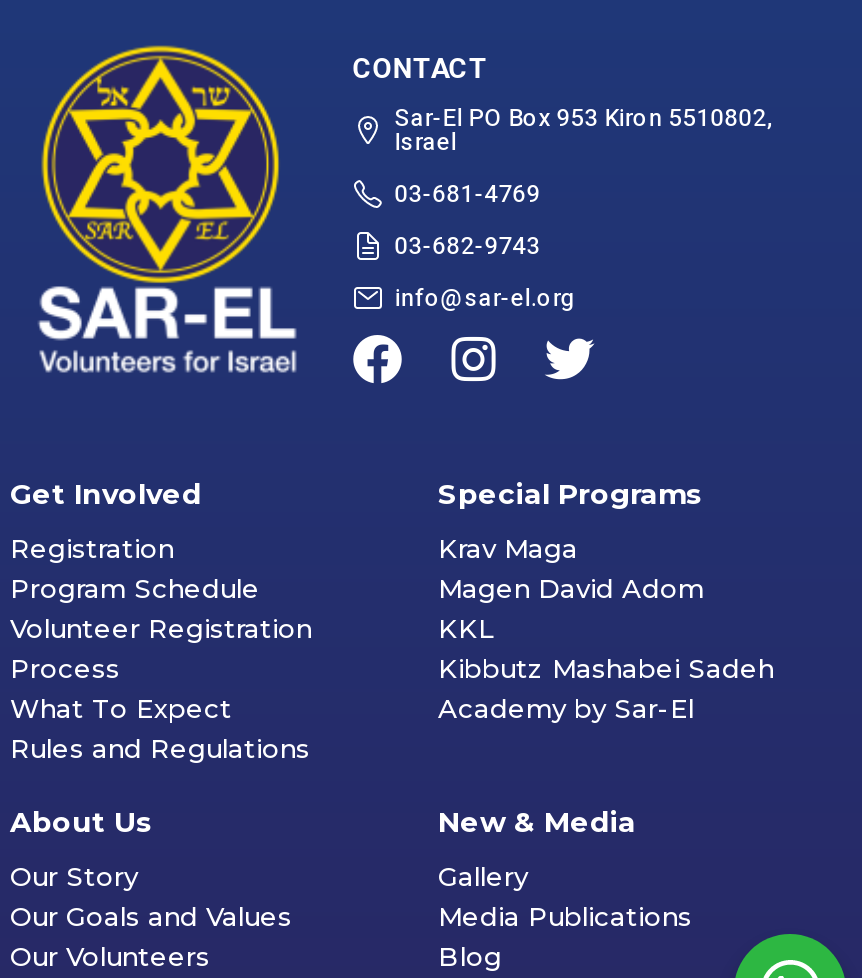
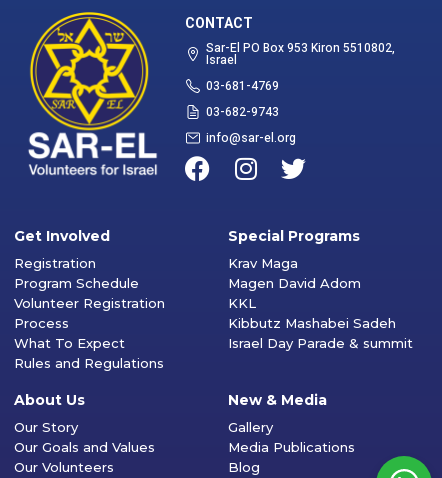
[438,692,694,724] Academy by Sar-El -> [228,335,413,351] Israel Day Parade & summit

